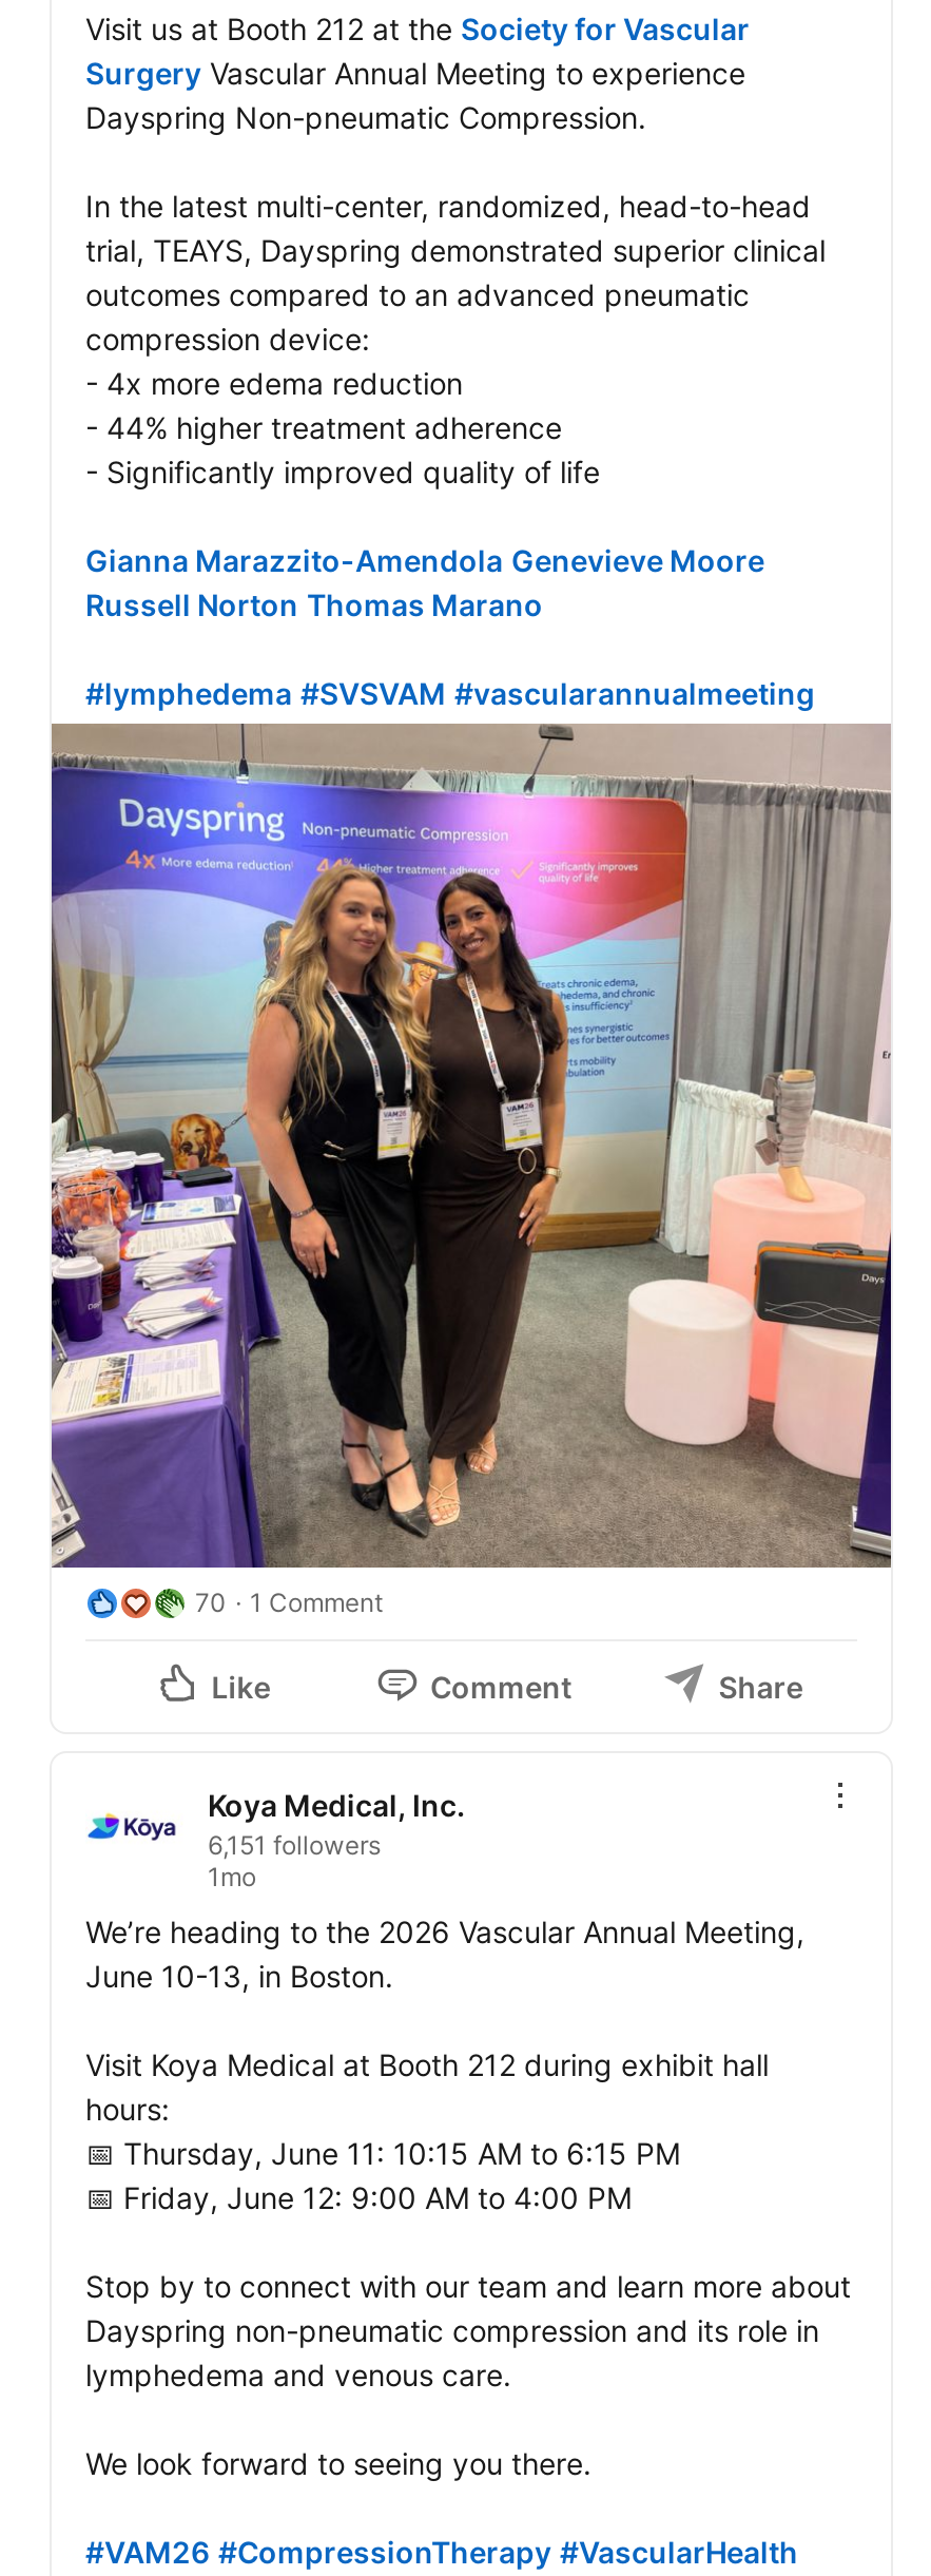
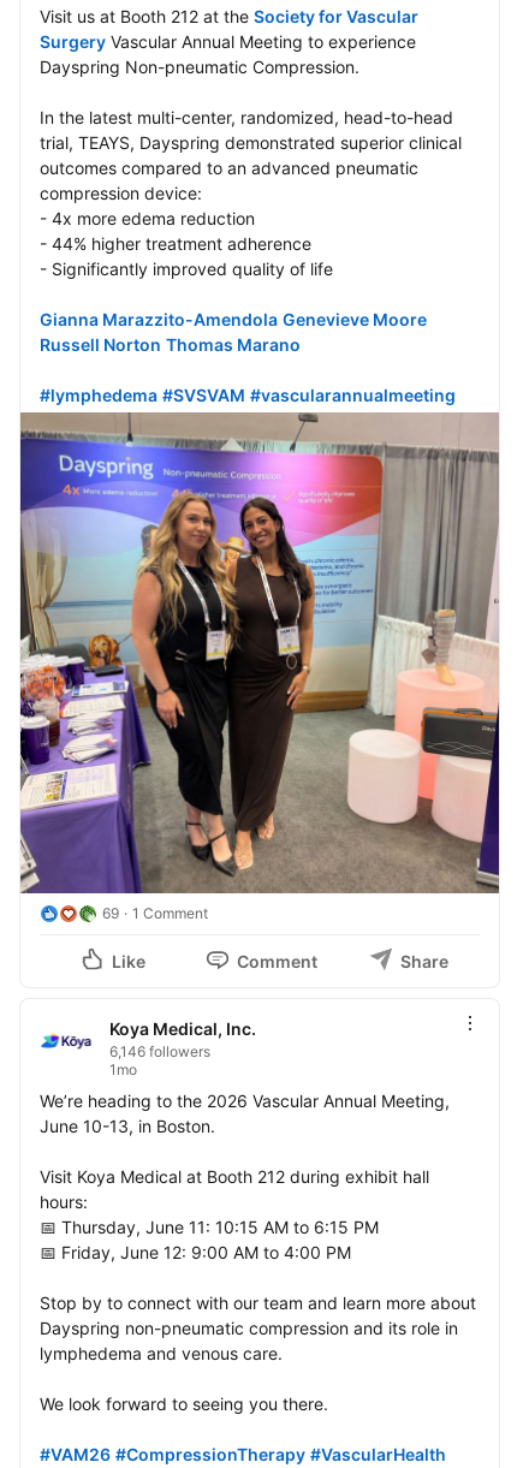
[195,1587,383,1619] 70 1 Comment -> [102,904,208,923] 69 1 Comment
[208,1830,381,1861] 6,151 followers -> [109,1043,210,1061] 6,146 followers

